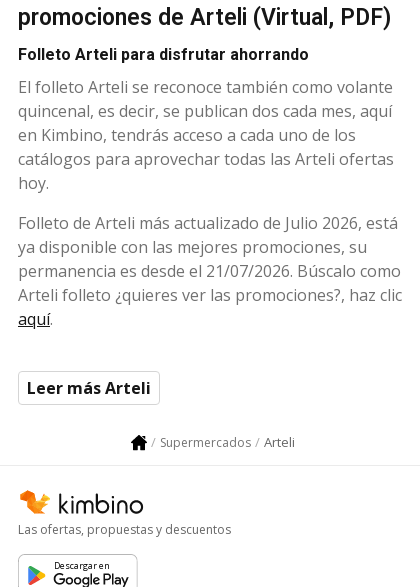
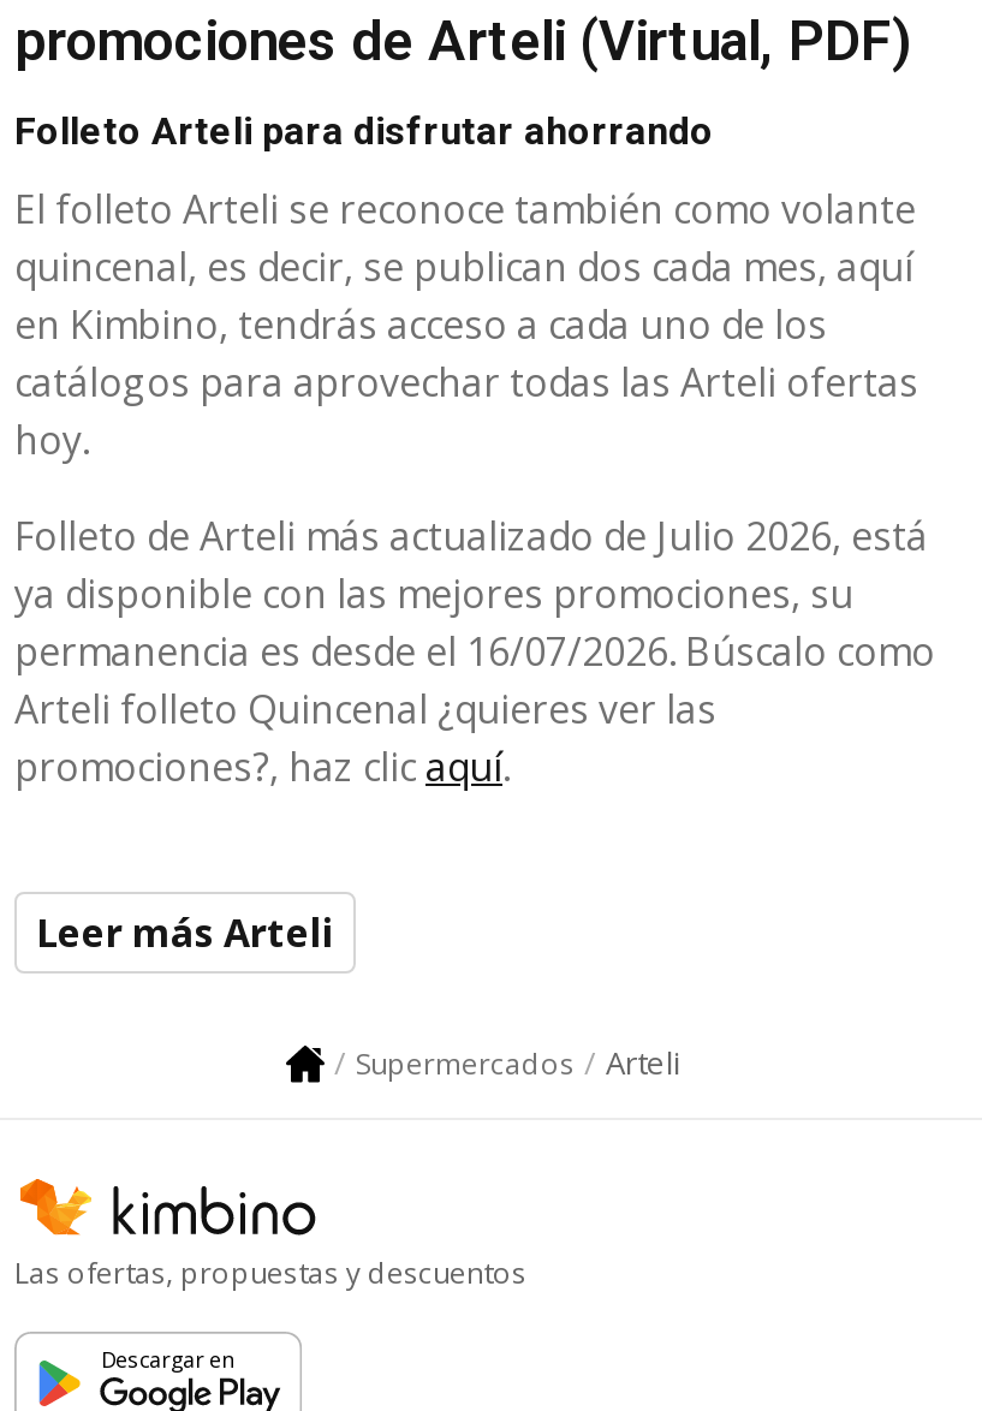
[18,260,405,330] permanencia es desde el 21/07/2026. Búscalo como | Arteli folleto ¿quieres ver las promociones?, haz clic | aquí. -> [14,625,945,793] permanencia es desde el 16/07/2026. Búscalo como | Arteli folleto Quincenal ¿quieres ver las | promociones?, haz clic aquí.

